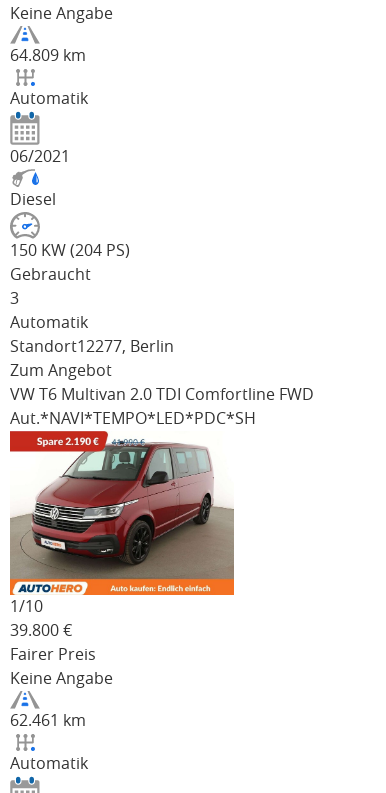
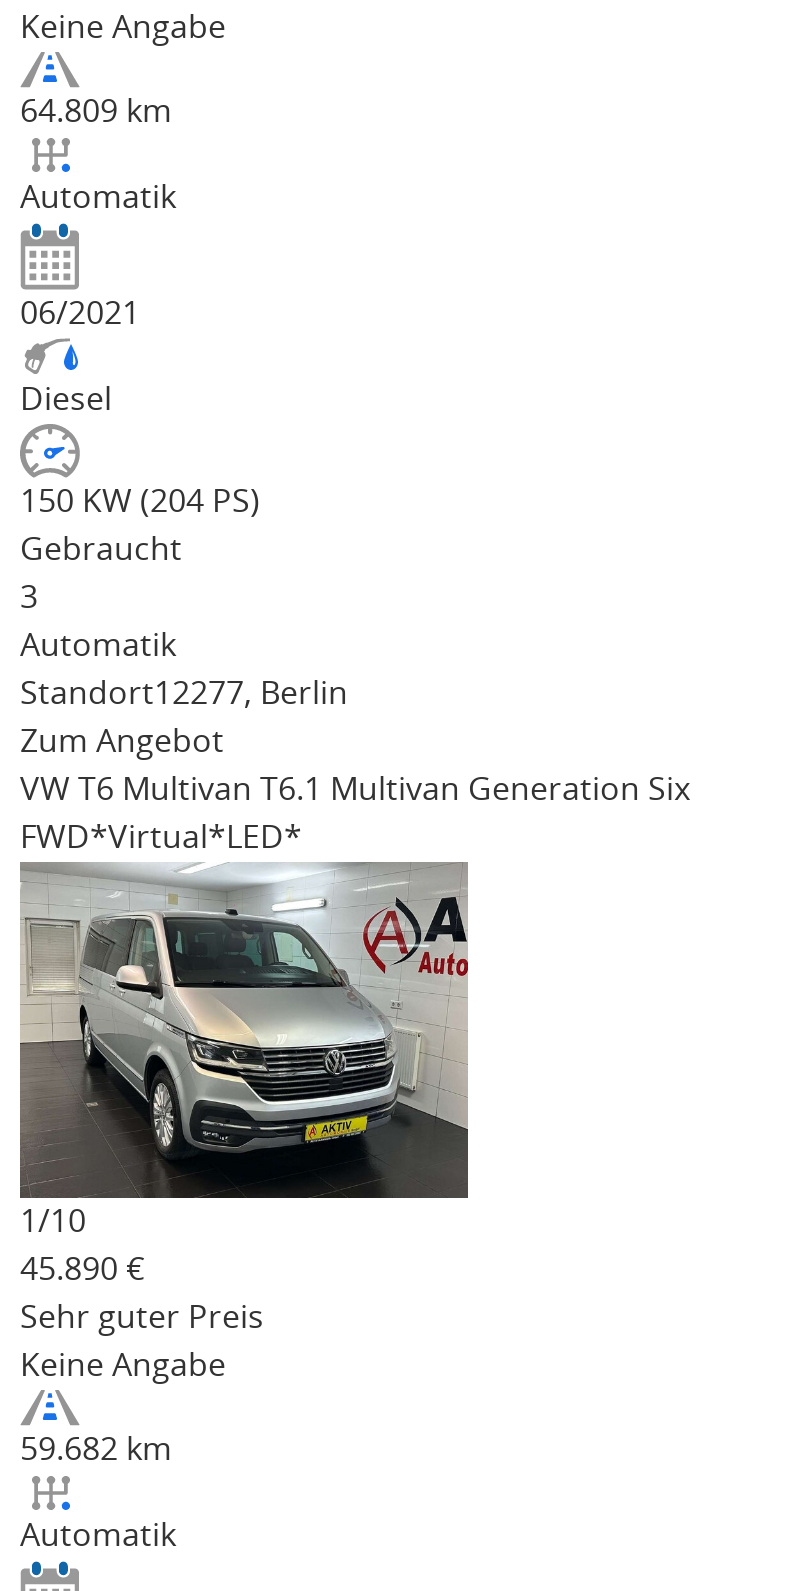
[10,385,314,428] VW T6 Multivan 2.0 TDI Comfortline FWD | Aut.*NAVI*TEMPO*LED*PDC*SH -> [20,770,690,856] VW T6 Multivan T6.1 Multivan Generation Six | FWD*Virtual*LED*
[9,436,235,664] [image] | 39.800 € | Fairer Preis -> [18,880,470,1336] [image] | 45.890 € | Sehr guter Preis
[10,711,86,730] 62.461 km -> [20,1431,172,1469] 59.682 km

